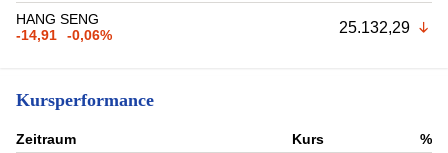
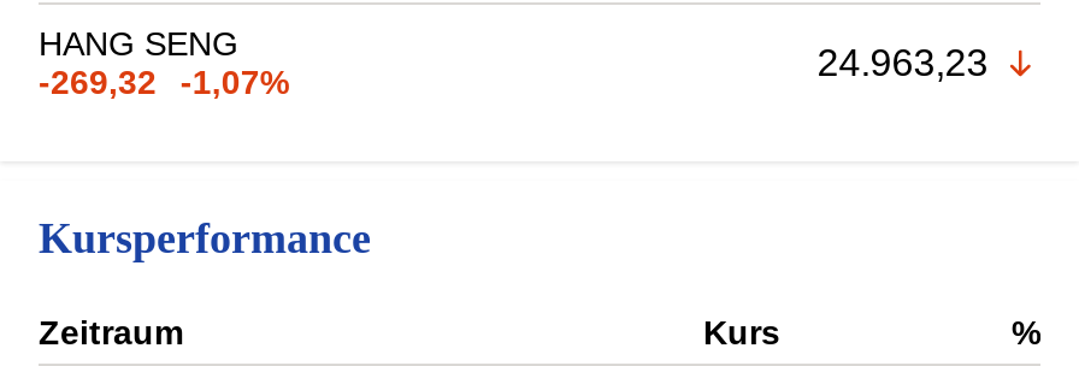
[339,19,410,36] 25.132,29 -> [817,43,988,84] 24.963,23
[16,27,57,43] -14,91 -> [39,63,157,101] -269,32
[67,27,112,43] -0,06% -> [180,63,289,101] -1,07%

